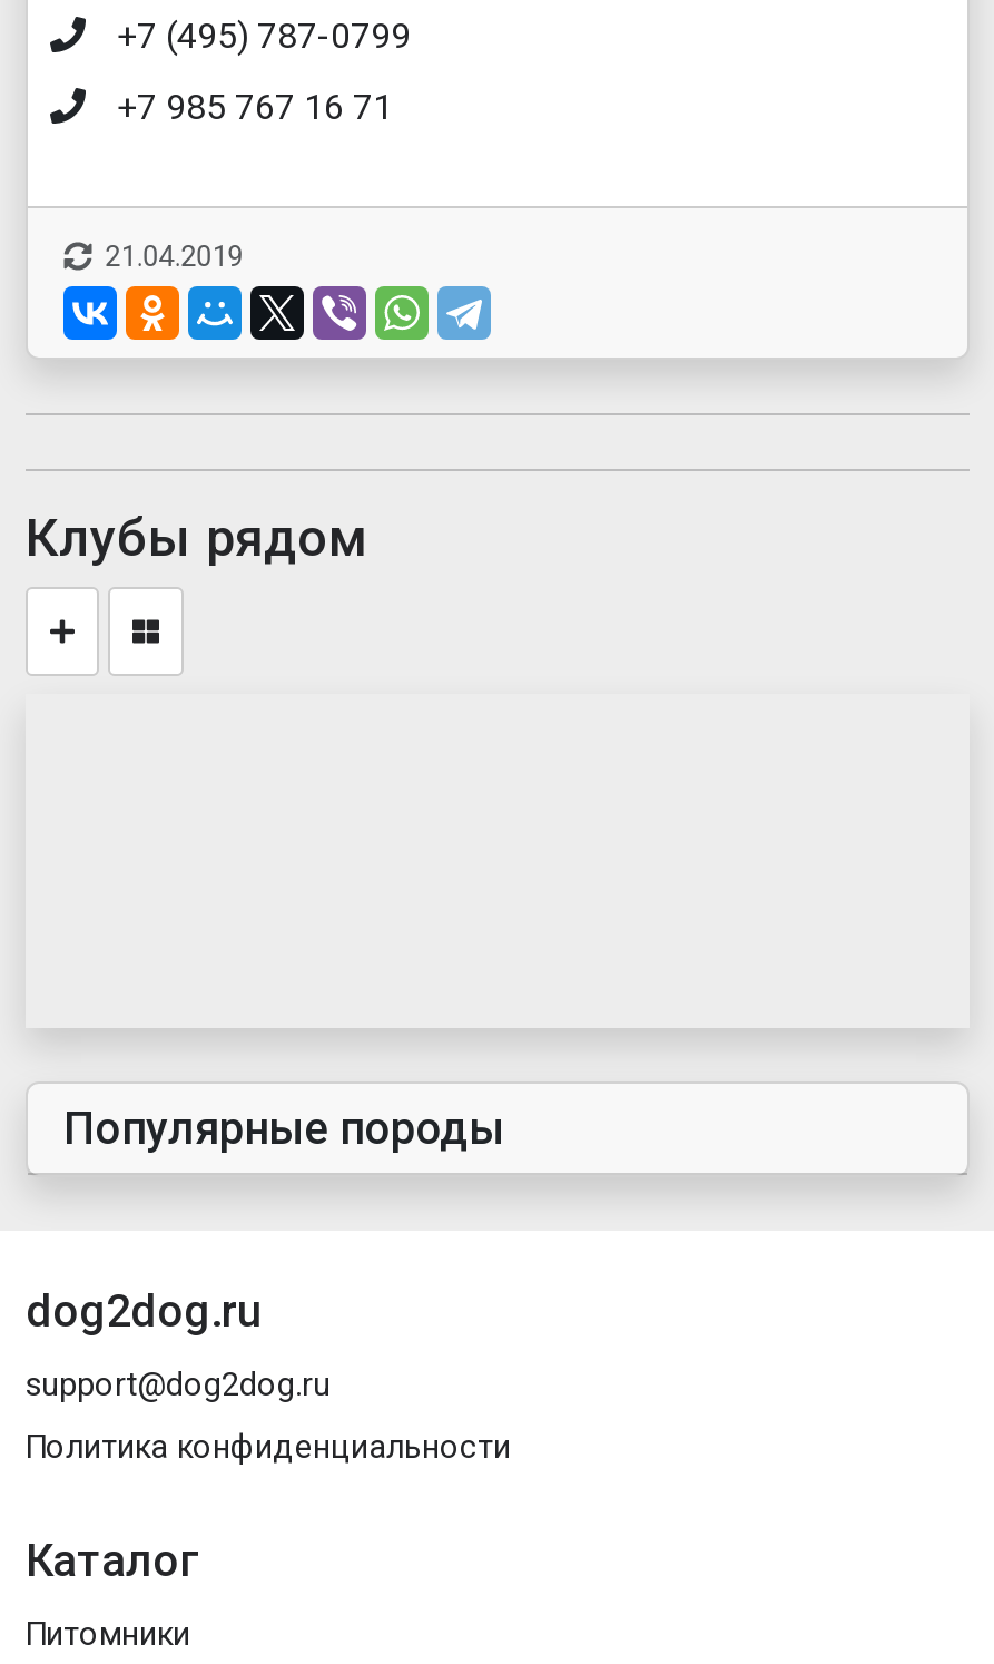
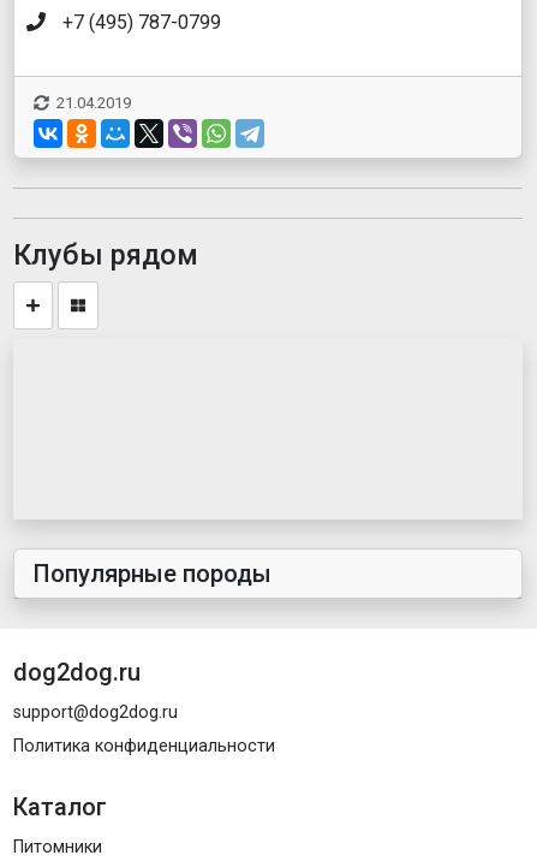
[117,86,393,128] +7 985 767 16 71 -> none

